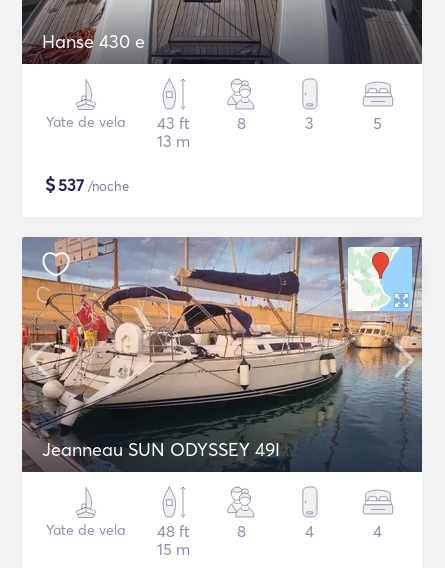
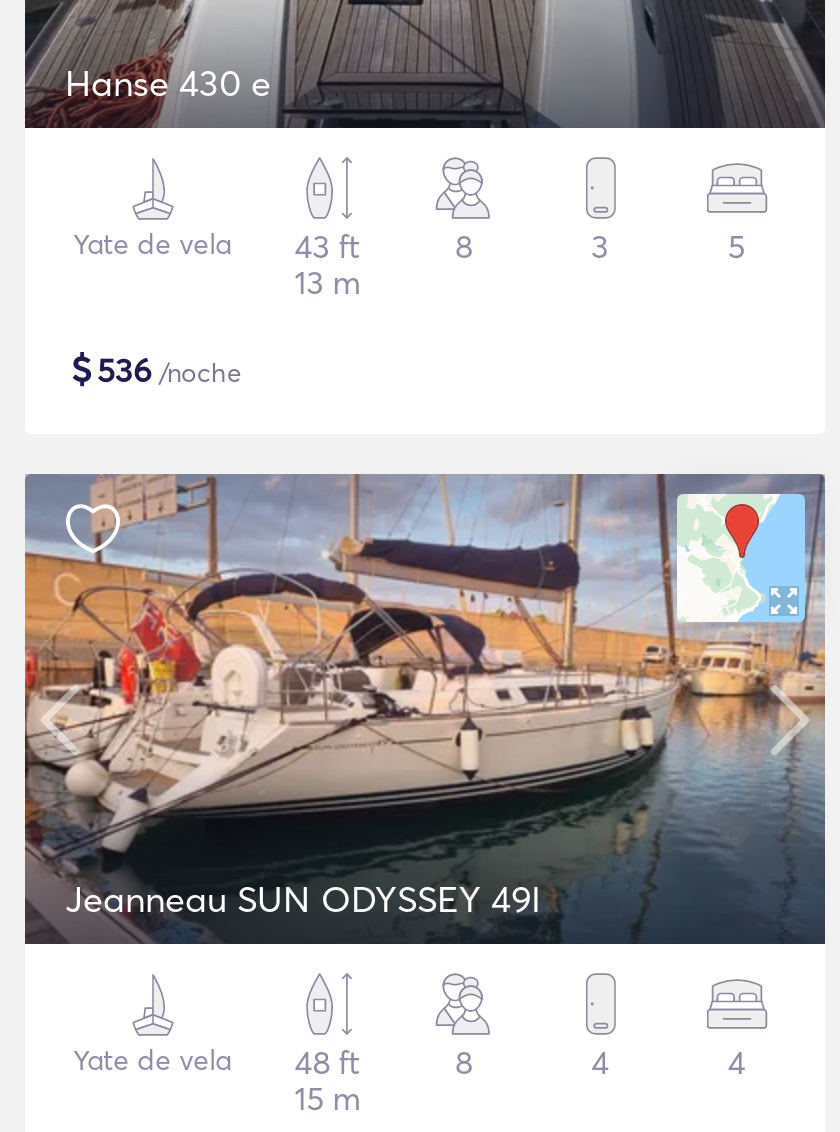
[45,173,129,196] $537 /noche -> [71,346,241,392] $536 /noche

